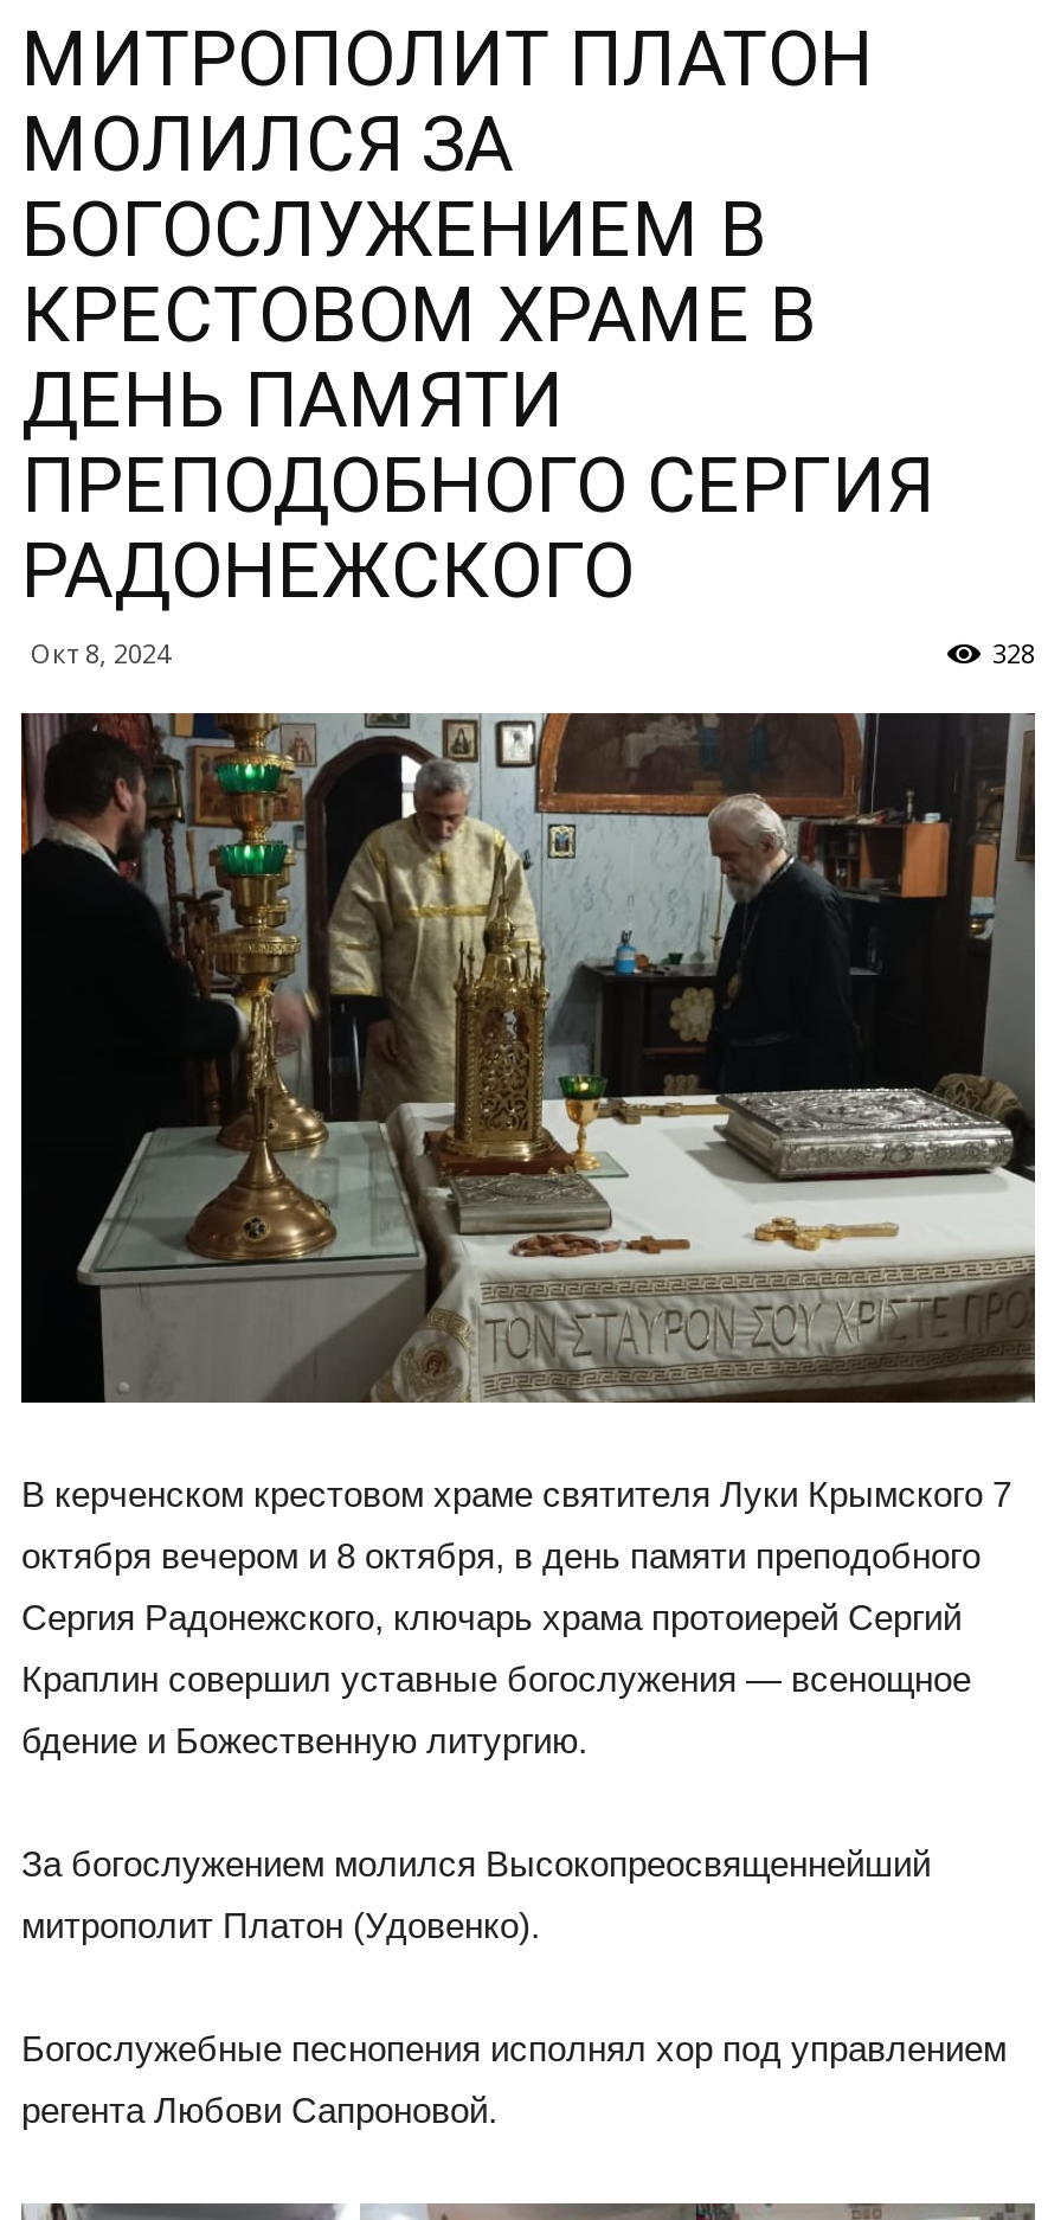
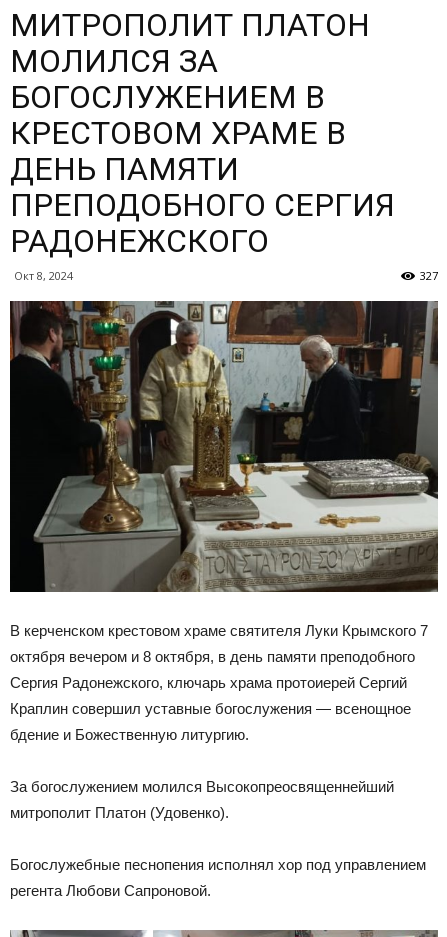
[992,635,1035,671] 328 -> [420,268,438,283] 327

